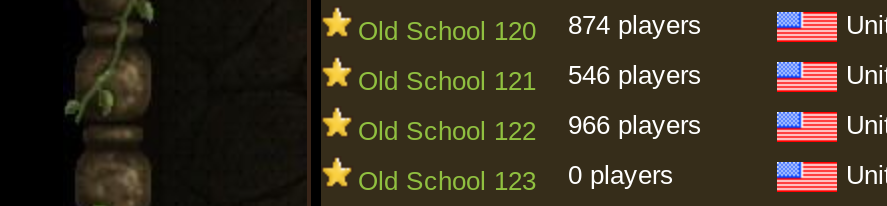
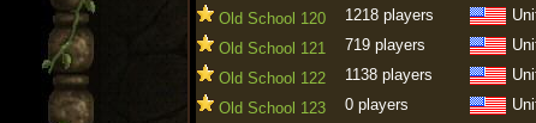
[358,10,702,46] Old School 120 874 players -> [218,6,433,27] Old School 120 1218 players
[358,60,702,96] Old School 121 546 players -> [218,36,425,57] Old School 121 719 players
[358,110,702,146] Old School 122 966 players -> [218,66,432,87] Old School 122 1138 players

